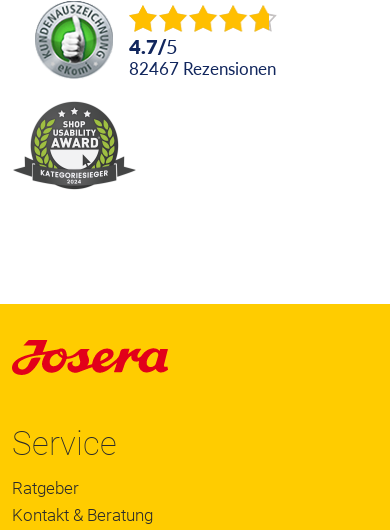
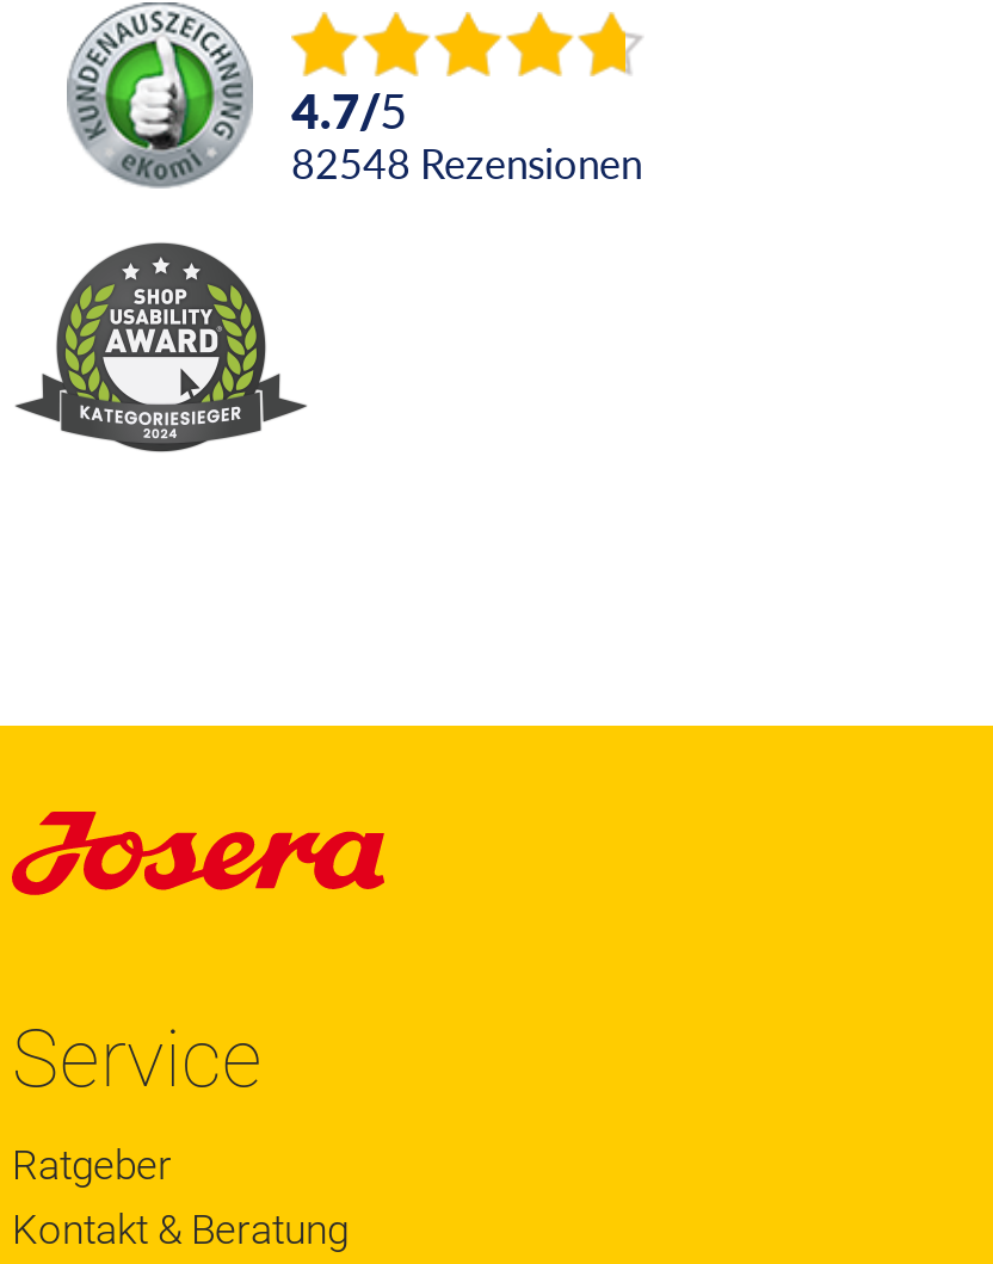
[129,58,276,79] 82467 Rezensionen -> [291,138,642,188] 82548 Rezensionen

